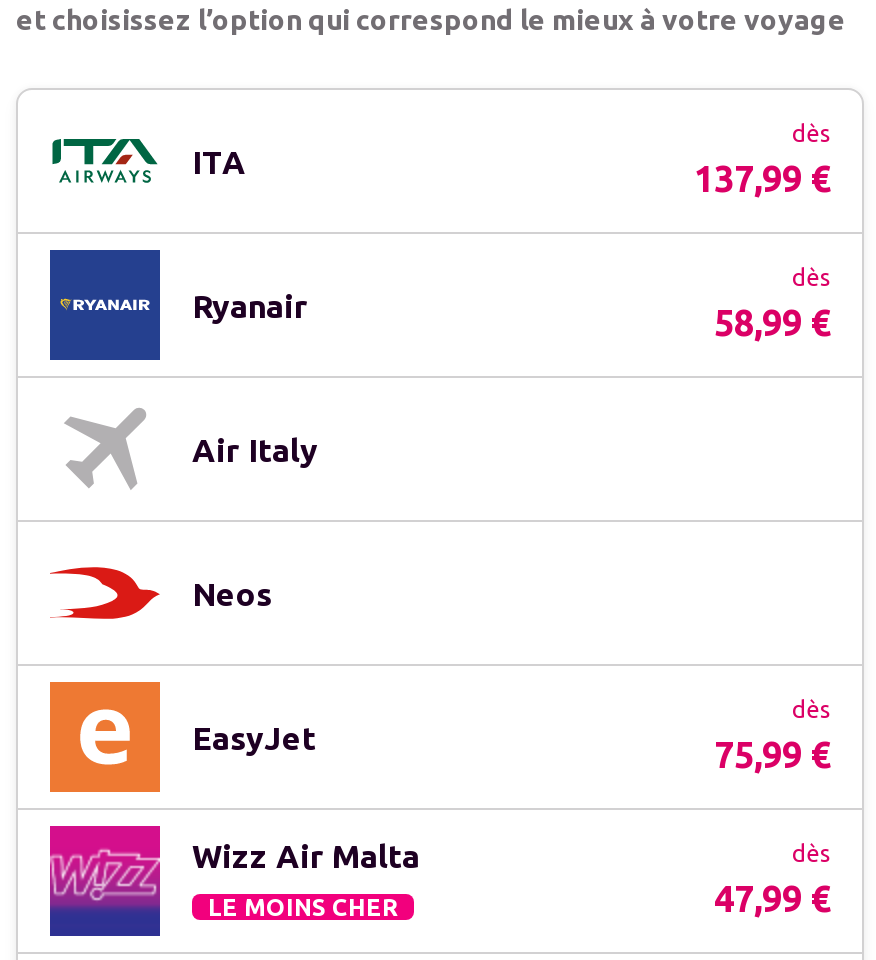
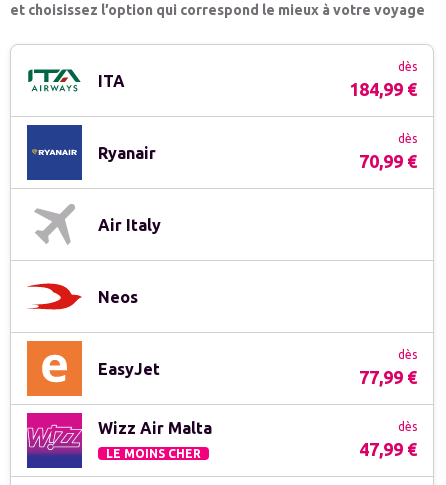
[694,157,830,197] 137,99 € -> [349,78,417,98] 184,99 €
[714,301,830,341] 58,99 € -> [359,150,417,170] 70,99 €
[714,733,830,773] 75,99 € -> [359,366,417,386] 77,99 €

